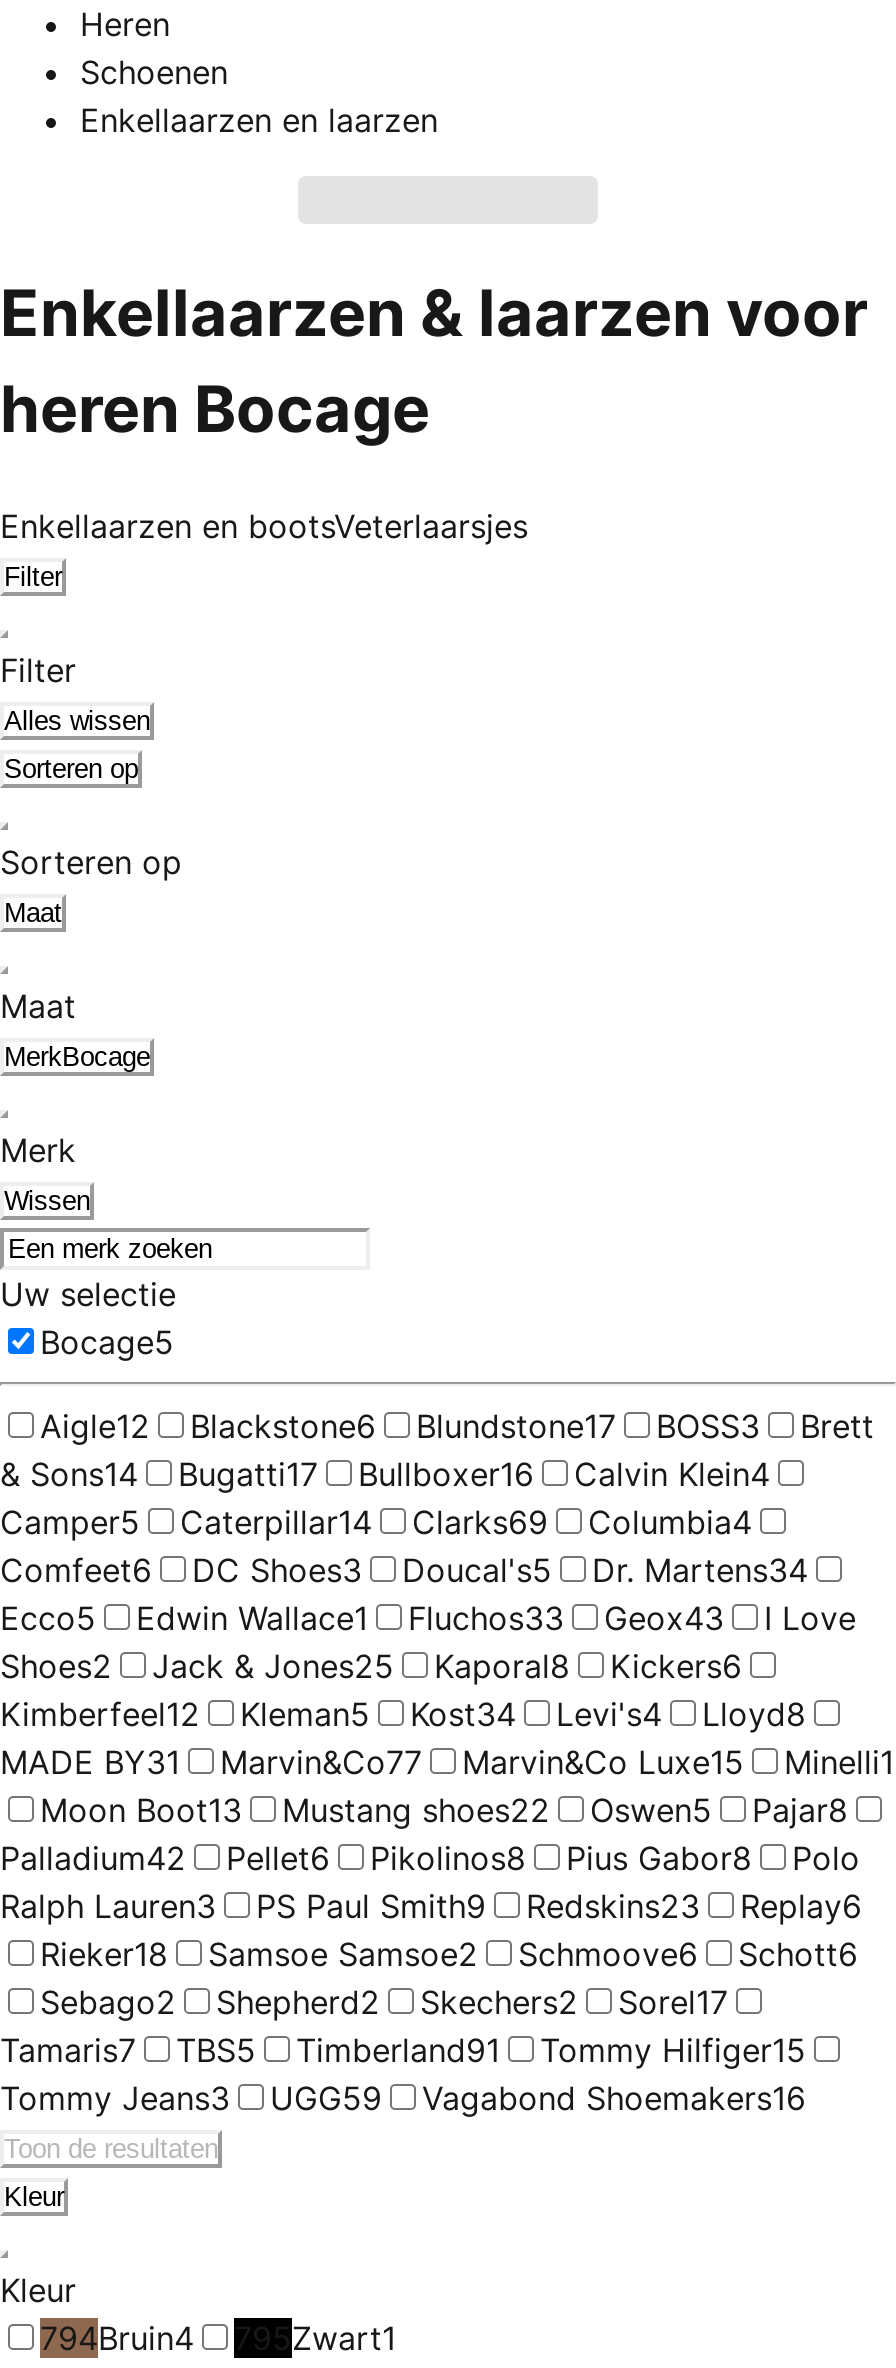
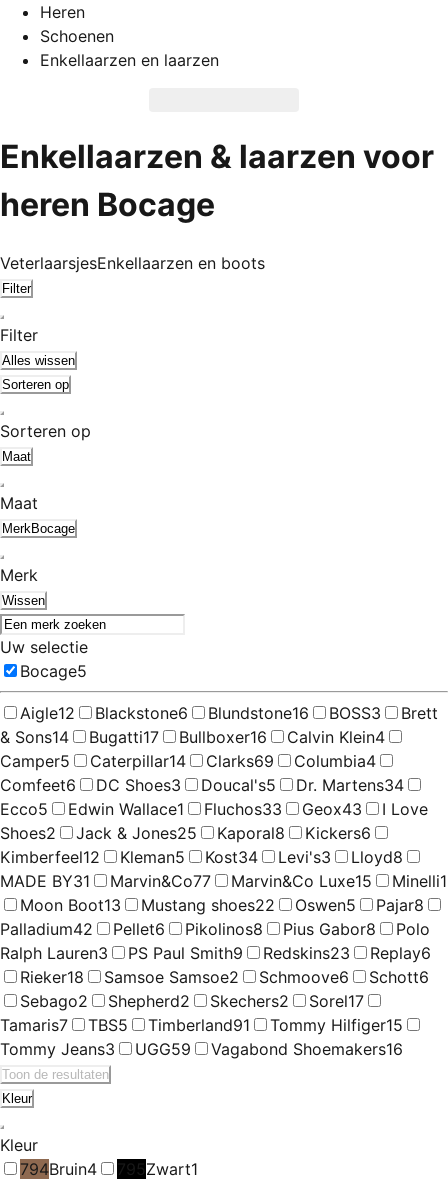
[0,506,528,546] Enkellaarzen en bootsVeterlaarsjes -> [0,253,265,273] VeterlaarsjesEnkellaarzen en boots
[40,1406,874,1446] Aigle12 Blackstone6 Blundstone17 BOSS3 Brett -> [20,703,438,723] Aigle12 Blackstone6 Blundstone16 BOSS3 Brett
[0,1694,806,1734] Kimberfeel12 Kleman5 Kost34 Levi's4 Lloyd8 -> [0,847,403,867] Kimberfeel12 Kleman5 Kost34 Levi's3 Lloyd8

